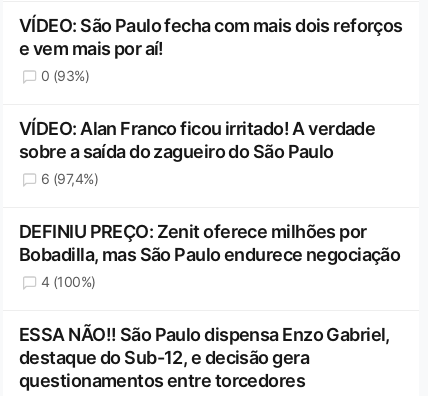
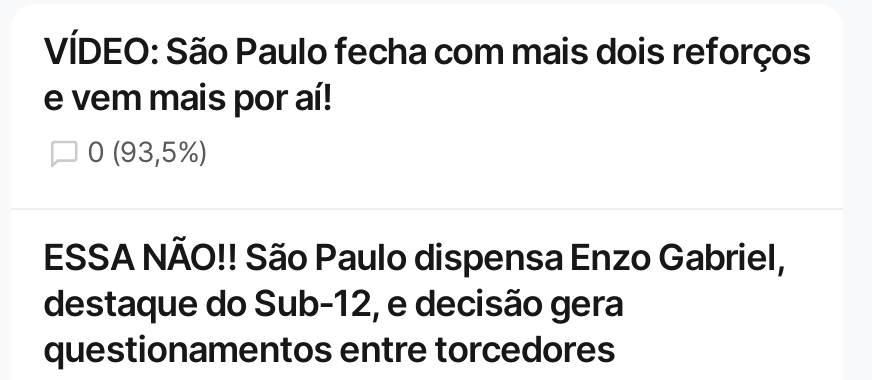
[19,67,400,290] 0 (93%) | VÍDEO: Alan Franco ficou irritado! A verdade | sobre a saída do zagueiro do São Paulo | 6 (97,4%) | DEFINIU PREÇO: Zenit oferece milhões por | Bobadilla, mas São Paulo endurece negociação | 4 (100%) -> [80,134,207,168] 0 (93,5%)

